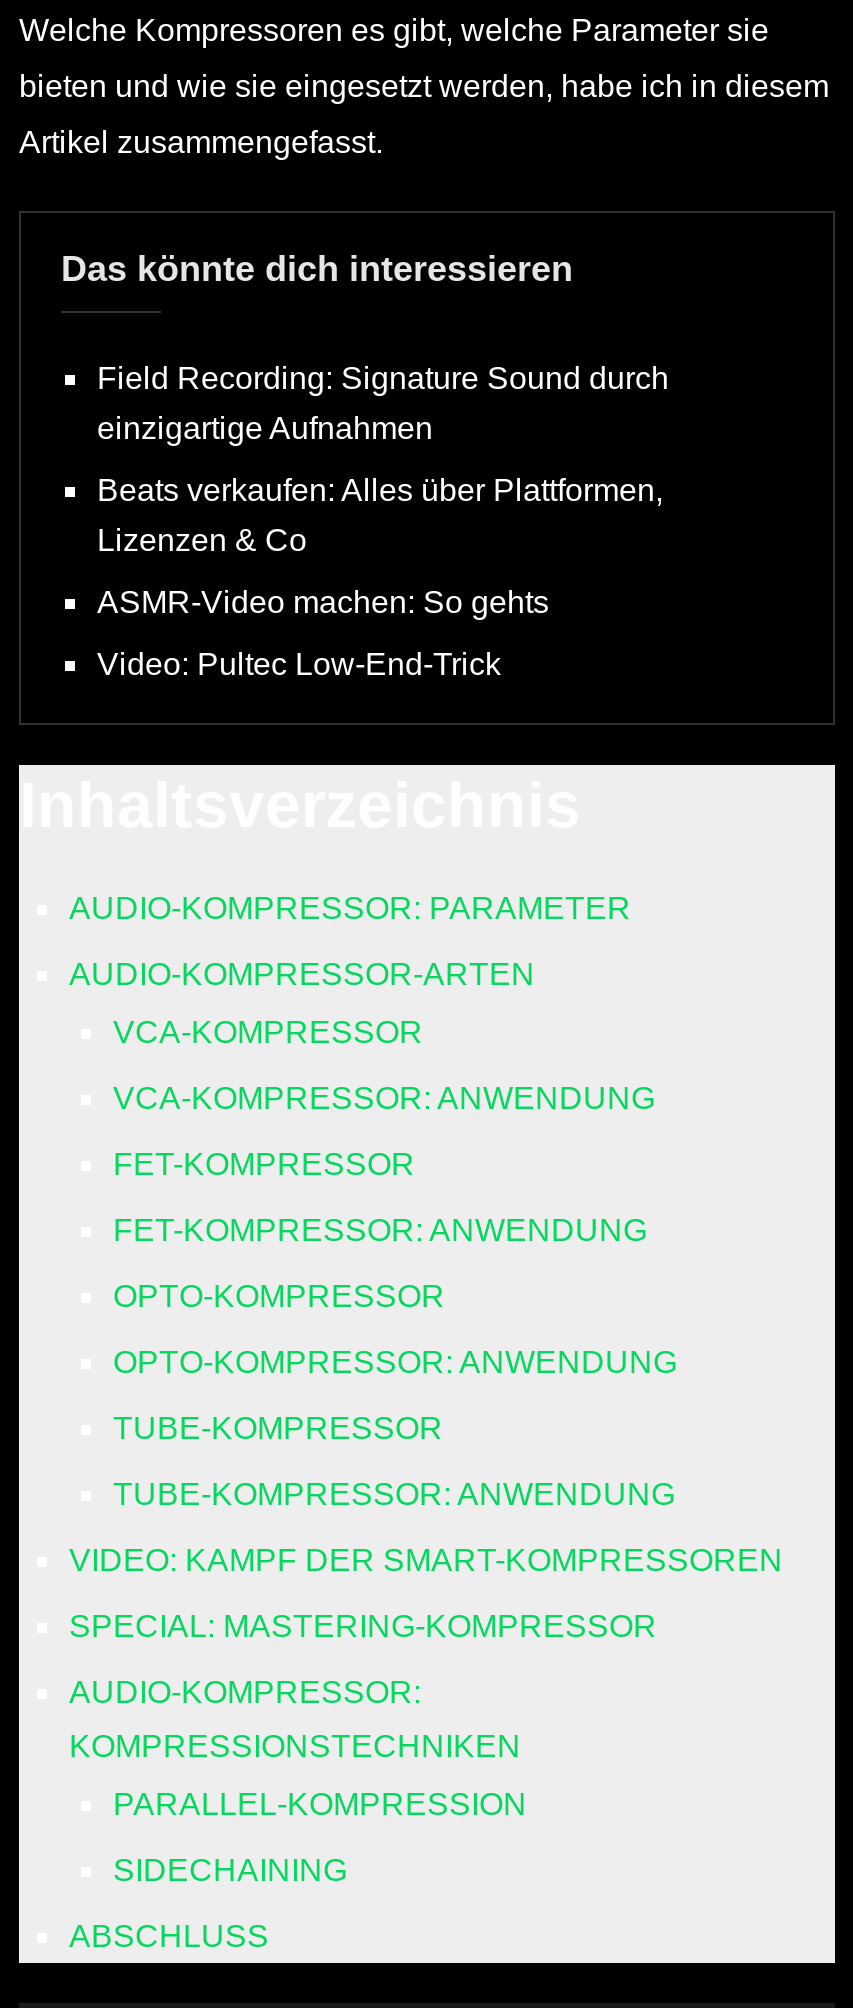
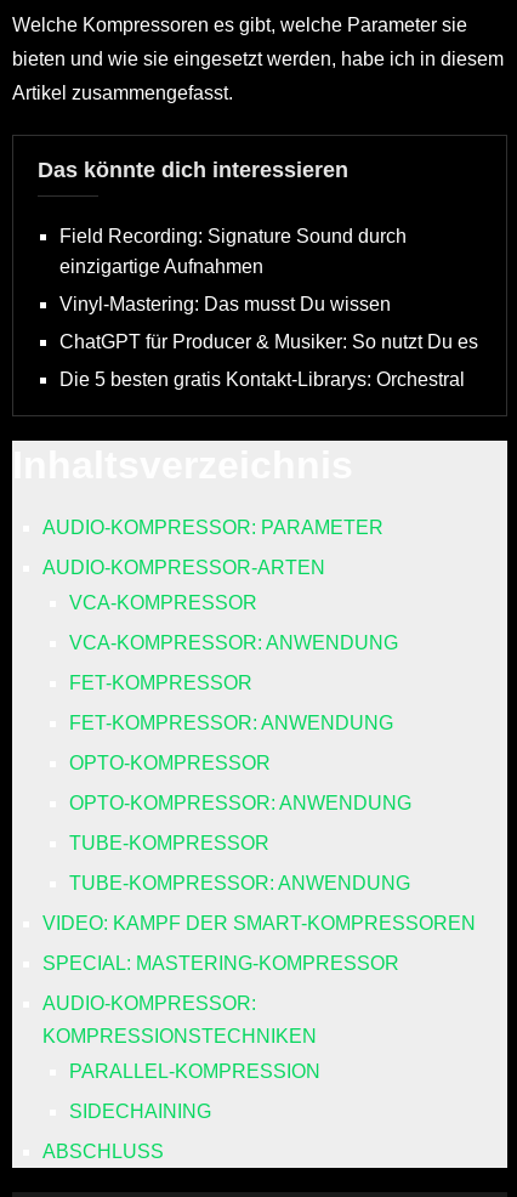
[97,474,663,682] Beats verkaufen: Alles über Plattformen, | Lizenzen & Co | ASMR-Video machen: So gehts | Video: Pultec Low-End-Trick -> [59,294,478,390] Vinyl-Mastering: Das musst Du wissen | ChatGPT für Producer & Musiker: So nutzt Du es | Die 5 besten gratis Kontakt-Librarys: Orchestral

